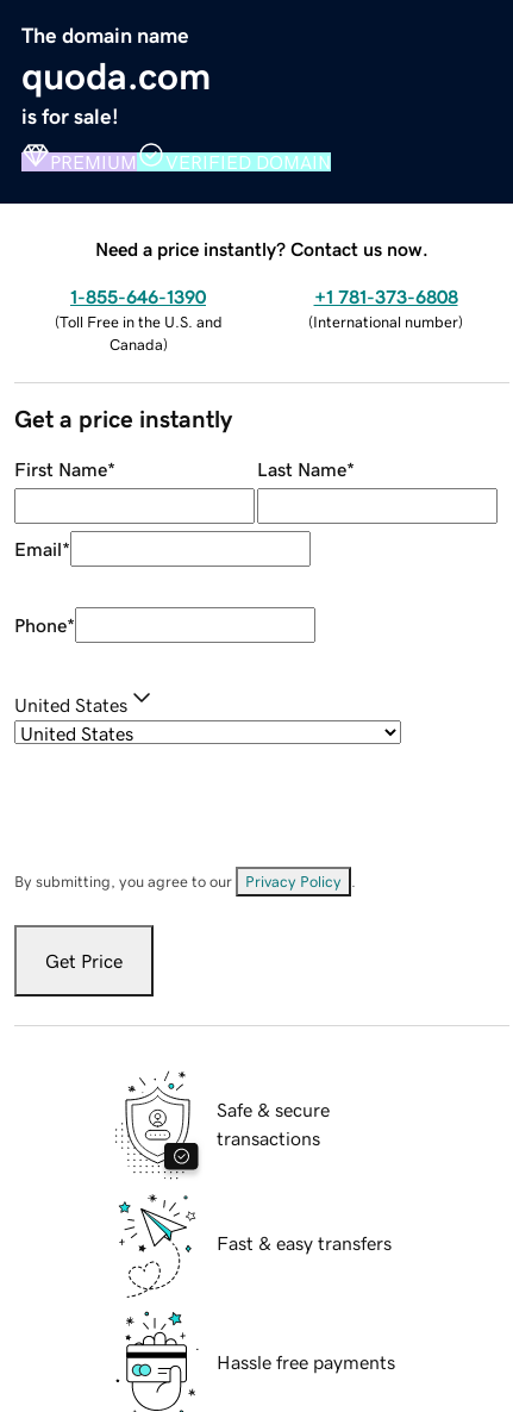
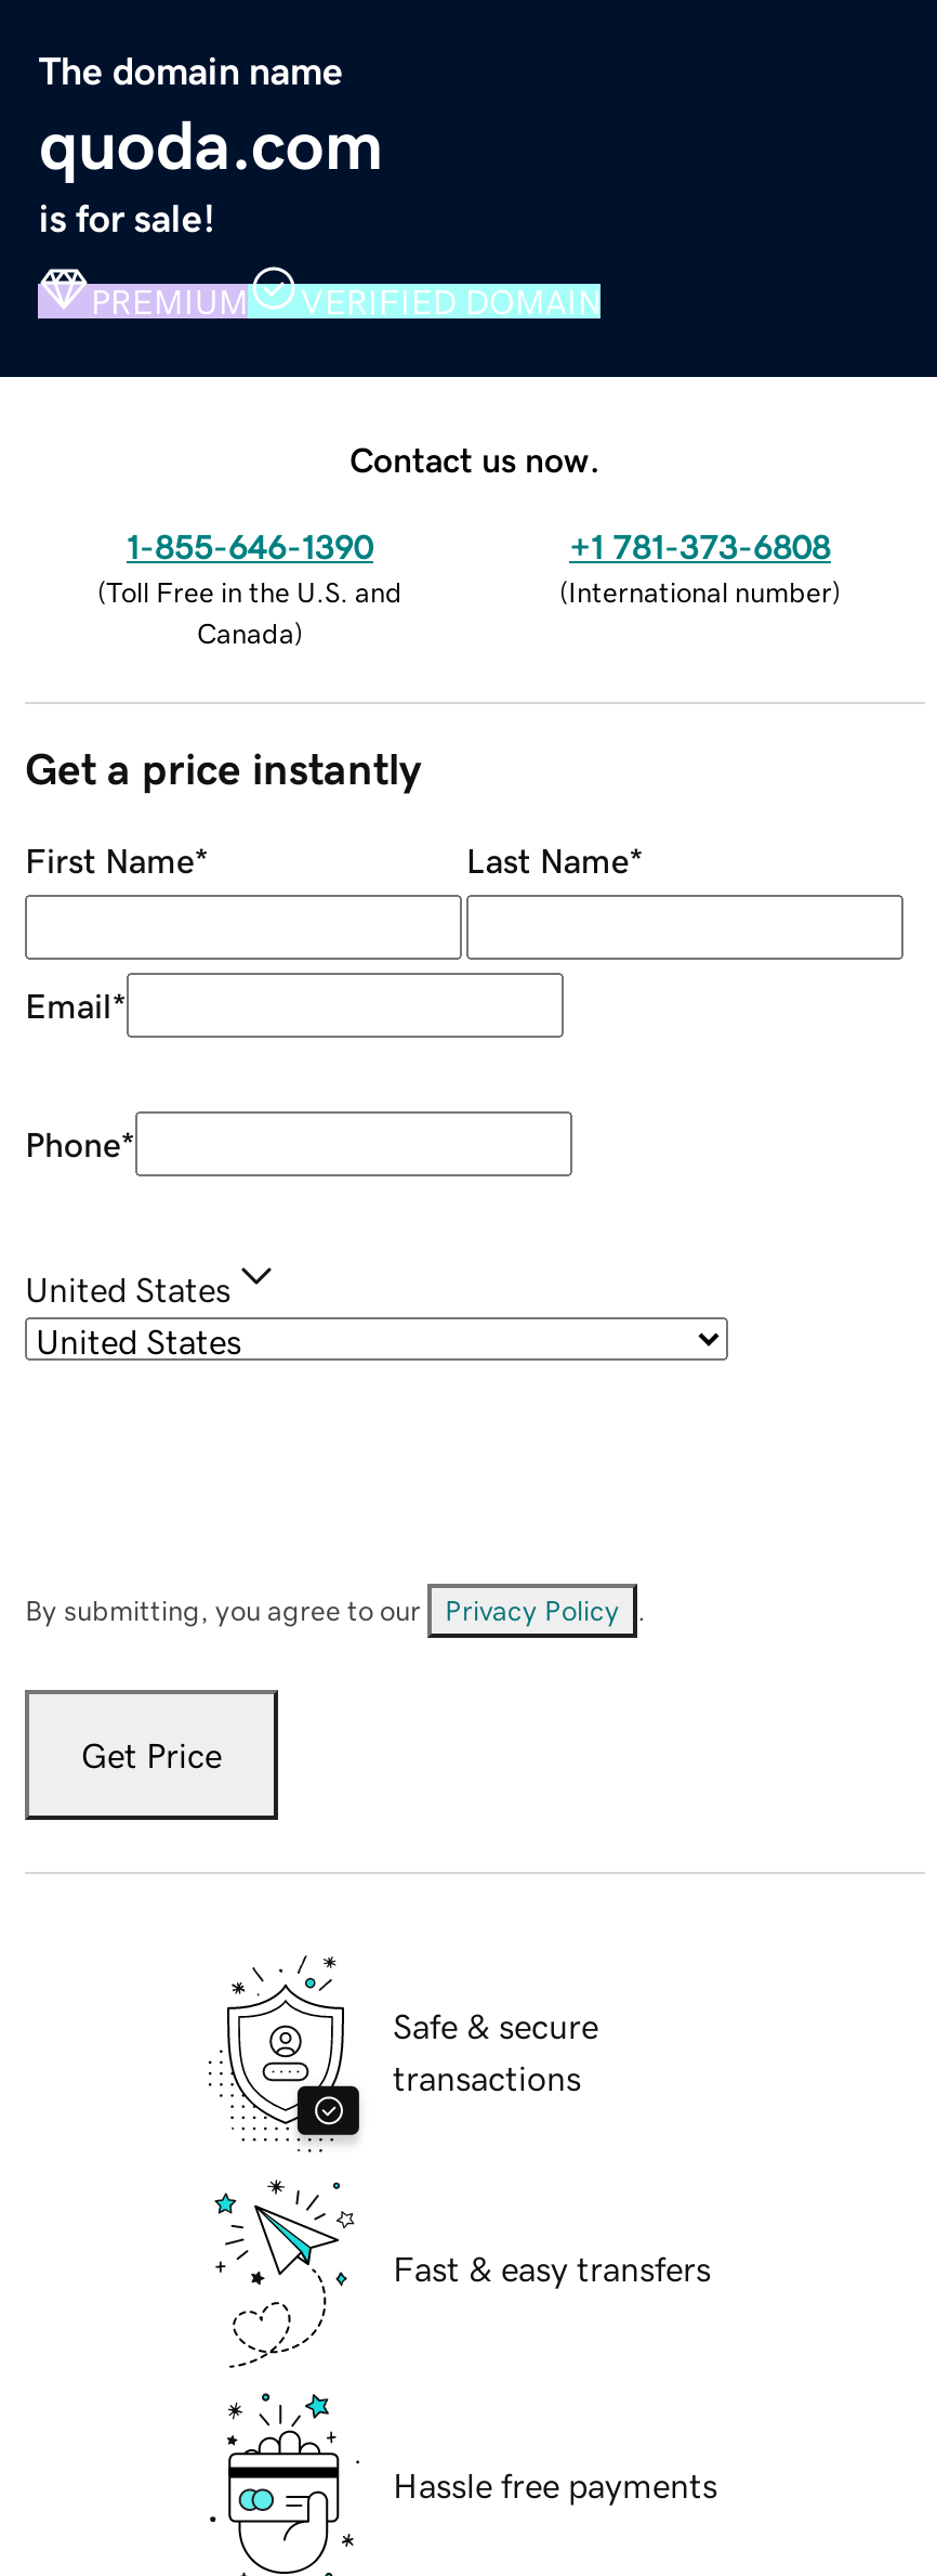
[95,239,428,258] Need a price instantly? Contact us now. -> [349,441,601,476] Contact us now.

